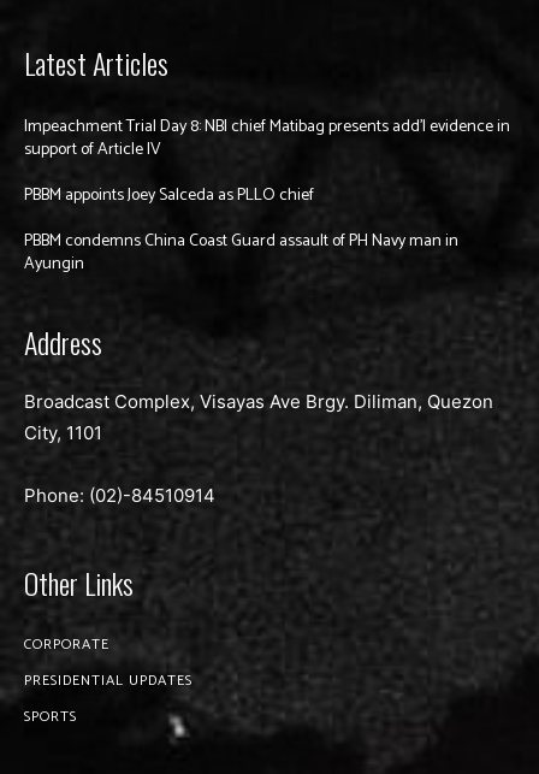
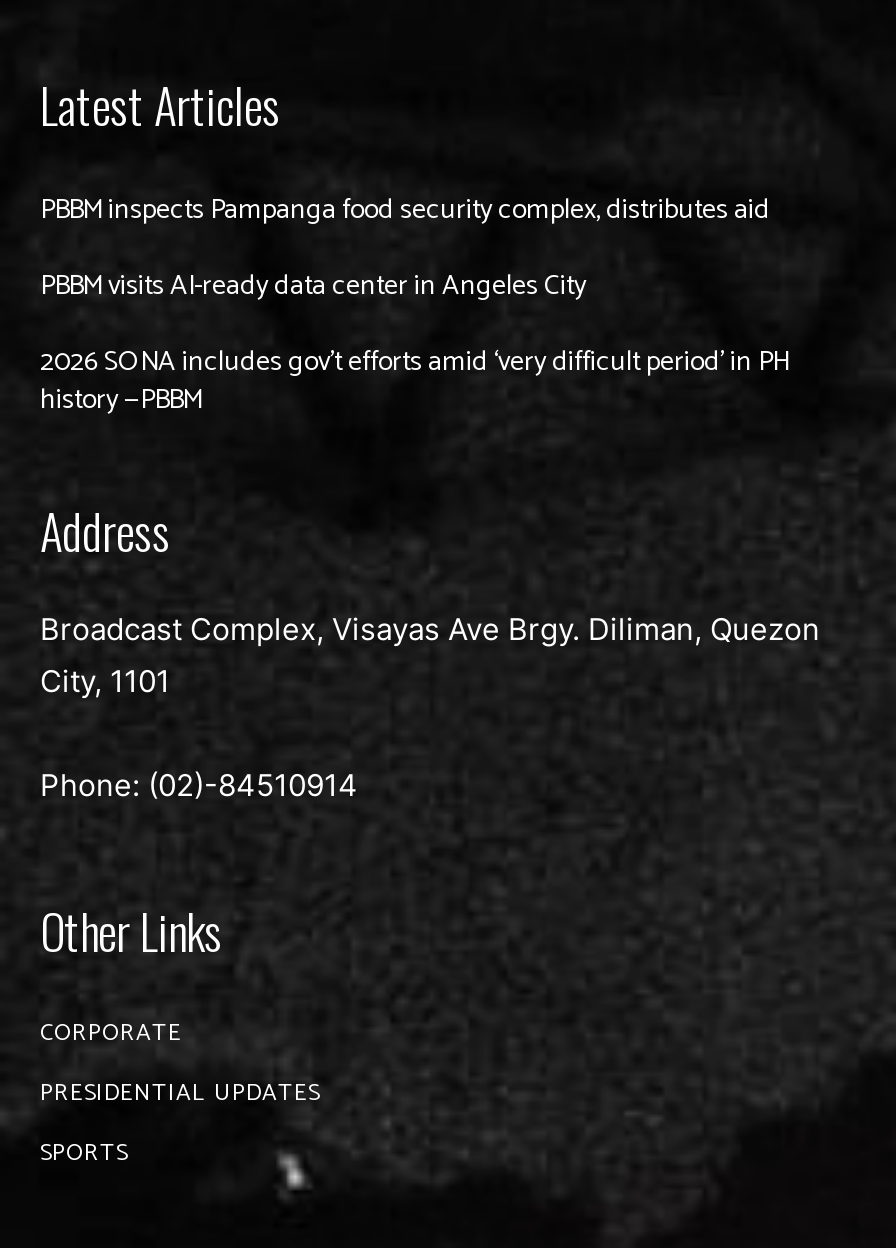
[24,114,510,164] Impeachment Trial Day 8: NBI chief Matibag presents add’l evidence in | support of Article IV -> [40,189,770,235] PBBM inspects Pampanga food security complex, distributes aid
[24,182,314,210] PBBM appoints Joey Salceda as PLLO chief -> [40,265,586,311] PBBM visits AI-ready data center in Angeles City
[24,228,458,279] PBBM condemns China Coast Guard assault of PH Navy man in | Ayungin -> [40,341,790,425] 2026 SONA includes gov’t efforts amid ‘very difficult period’ in PH | history —PBBM

